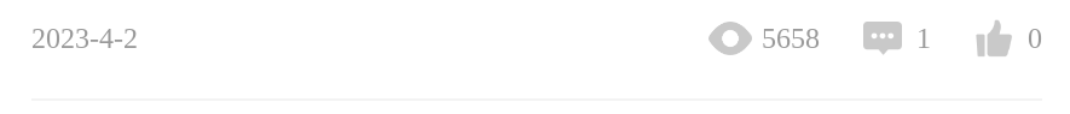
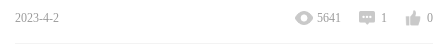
[762,21,820,55] 5658 -> [317,11,341,25] 5641

